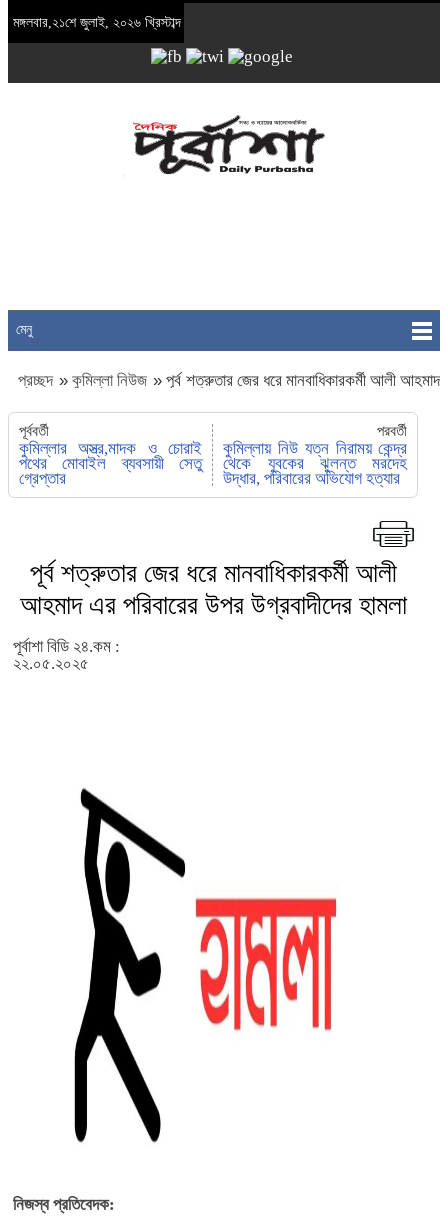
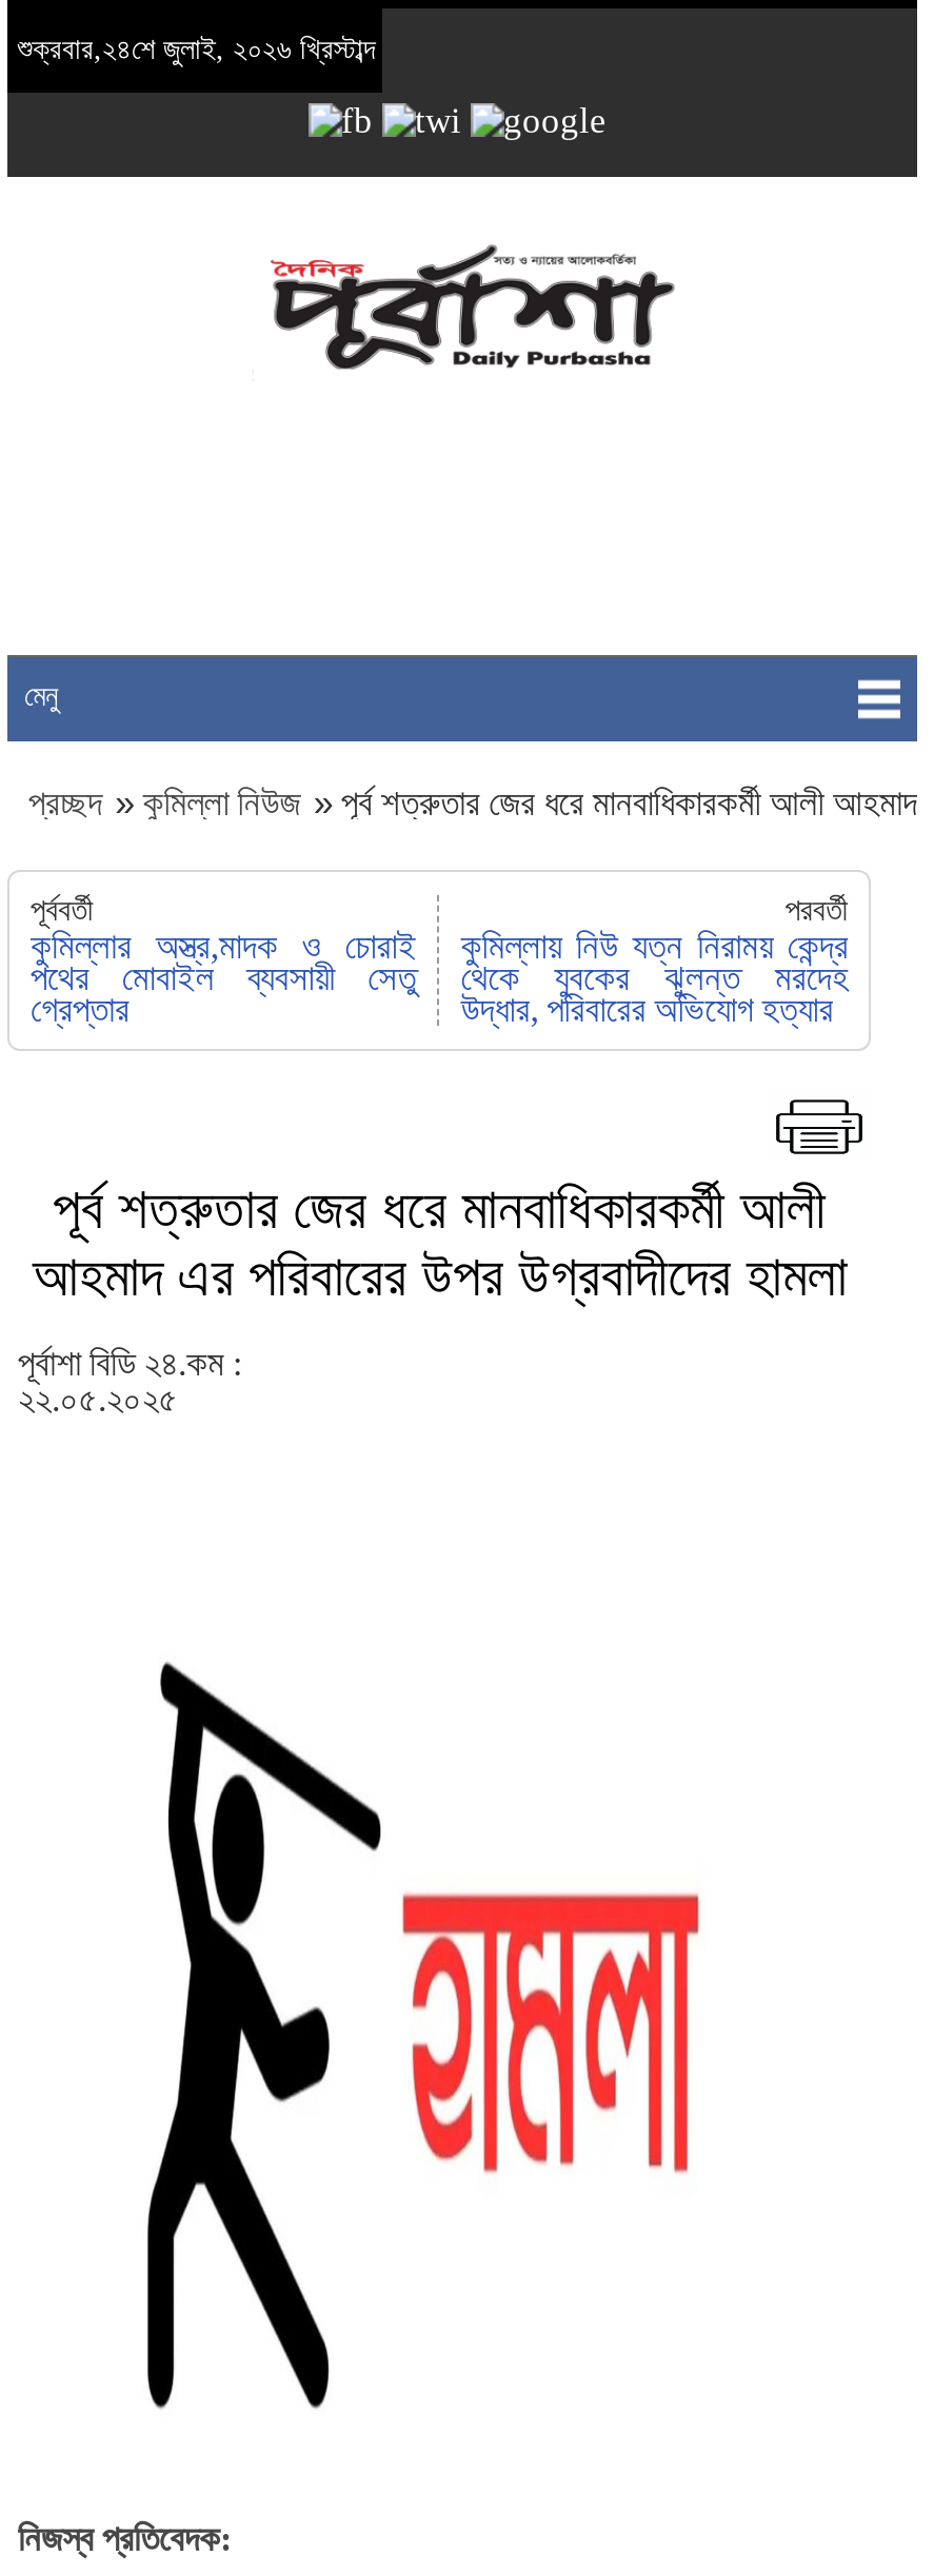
[13,15,181,30] মঙ্গলবার,২১শে জুলাই, ২০২৬ খ্রিস্টাব্দ -> [18,34,376,65] শুক্রবার,২৪শে জুলাই, ২০২৬ খ্রিস্টাব্দ

